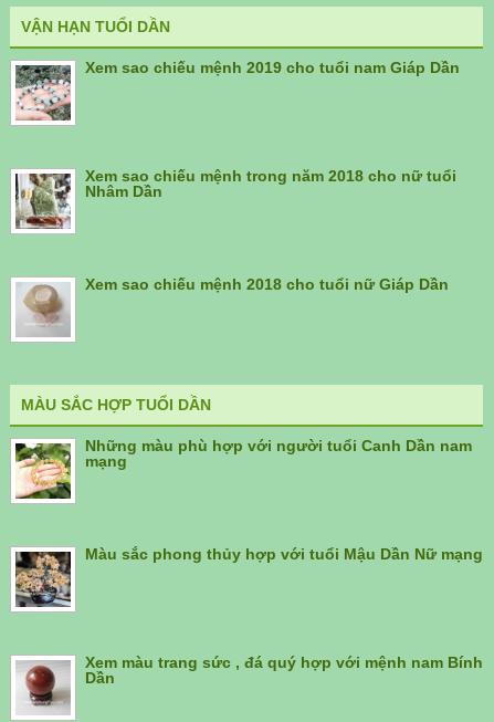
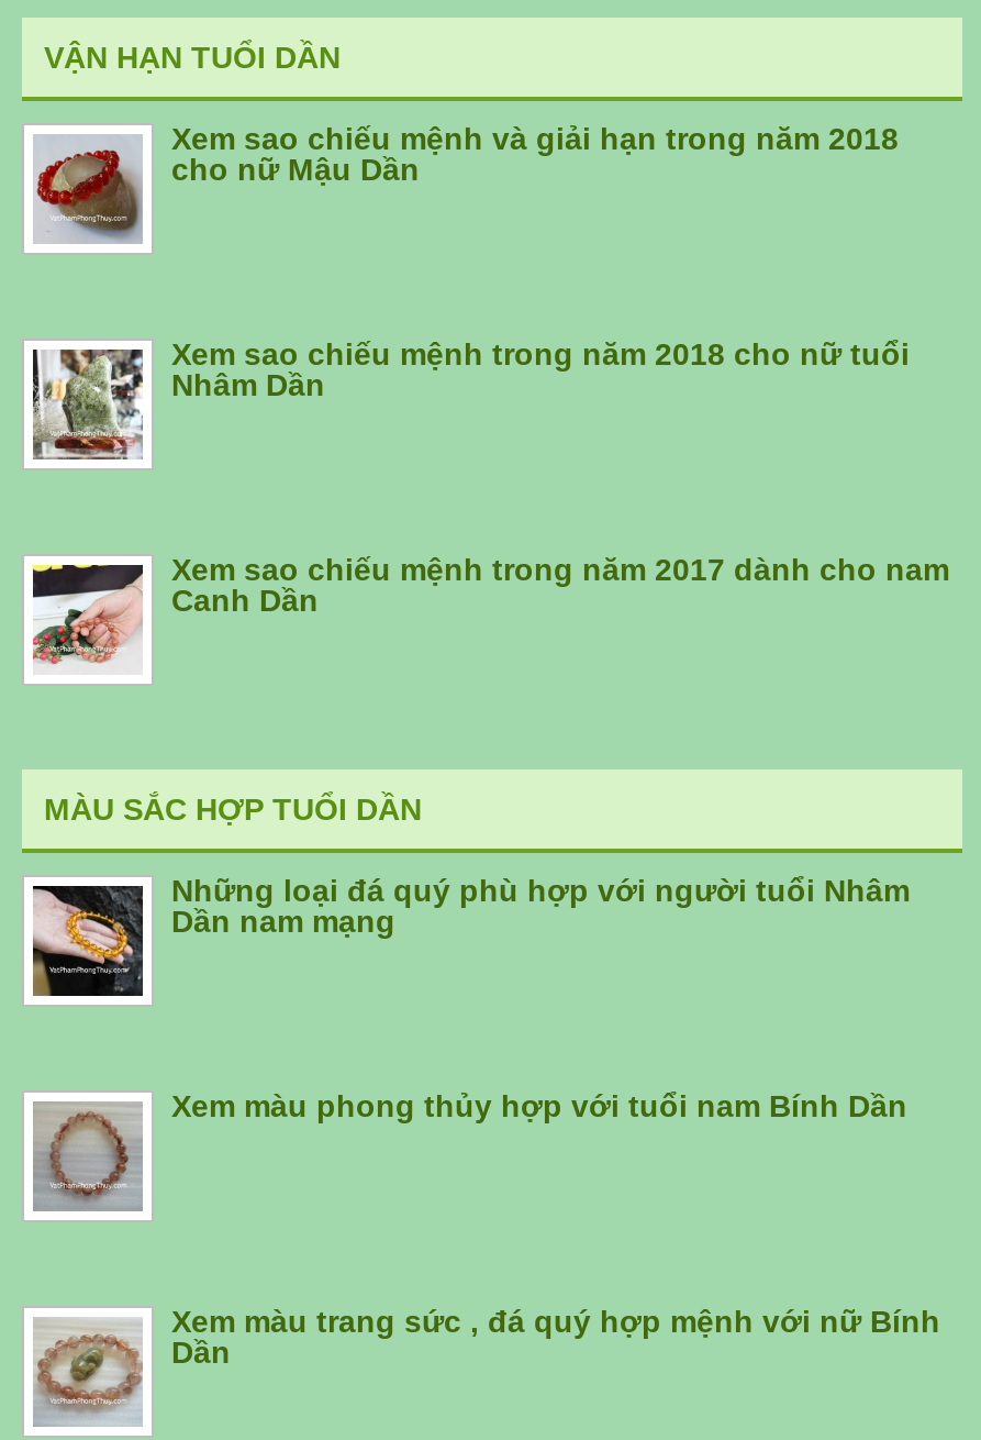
[15,58,460,121] [image] | Xem sao chiếu mệnh 2019 cho tuổi nam Giáp Dần -> [33,121,899,244] [image] | Xem sao chiếu mệnh và giải hạn trong năm 2018 | cho nữ Mậu Dần
[15,275,449,337] [image] | Xem sao chiếu mệnh 2018 cho tuổi nữ Giáp Dần -> [31,552,949,673] [image] | Xem sao chiếu mệnh trong năm 2017 dành cho nam | Canh Dần
[14,437,472,500] [image] | Những màu phù hợp với người tuổi Canh Dần nam | mạng -> [31,873,910,998] [image] | Những loại đá quý phù hợp với người tuổi Nhâm | Dần nam mạng
[14,545,483,607] [image] | Màu sắc phong thủy hợp với tuổi Mậu Dần Nữ mạng -> [33,1088,907,1211] [image] | Xem màu phong thủy hợp với tuổi nam Bính Dần
[17,653,483,714] [image] | Xem màu trang sức , đá quý hợp với mệnh nam Bính -> [33,1303,940,1427] [image] | Xem màu trang sức , đá quý hợp mệnh với nữ Bính

